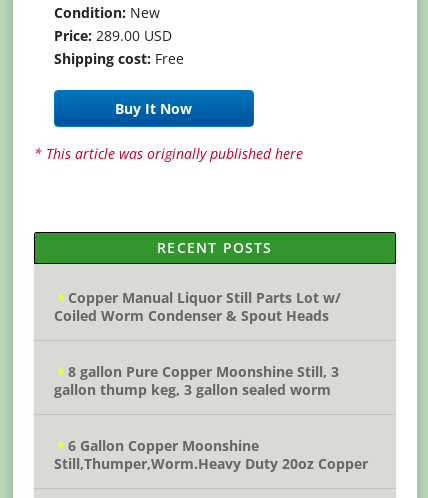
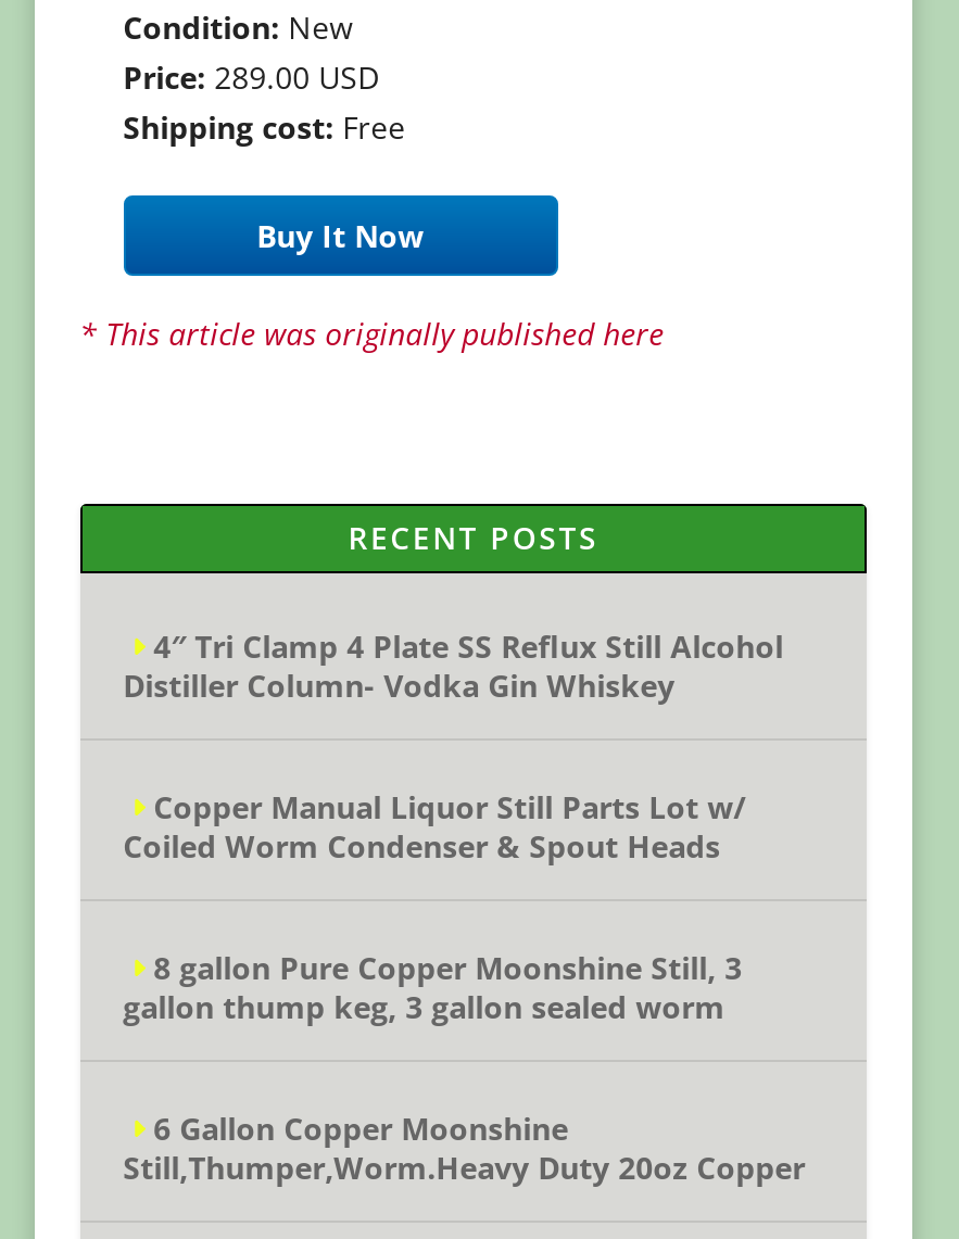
none -> [123,625,783,706] 4″ Tri Clamp 4 Plate SS Reflux Still Alcohol | Distiller Column- Vodka Gin Whiskey

